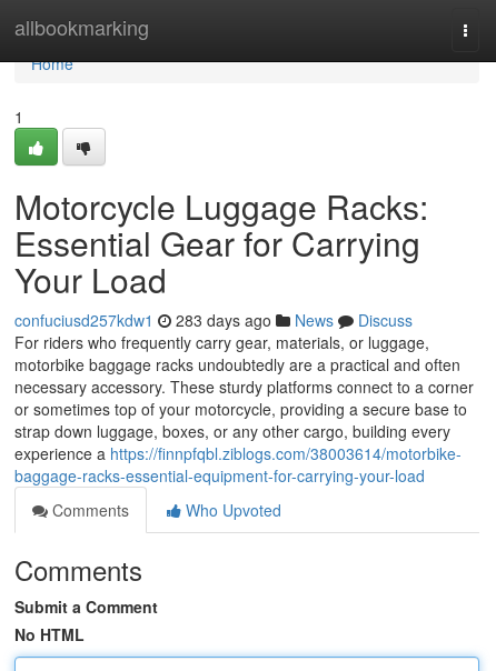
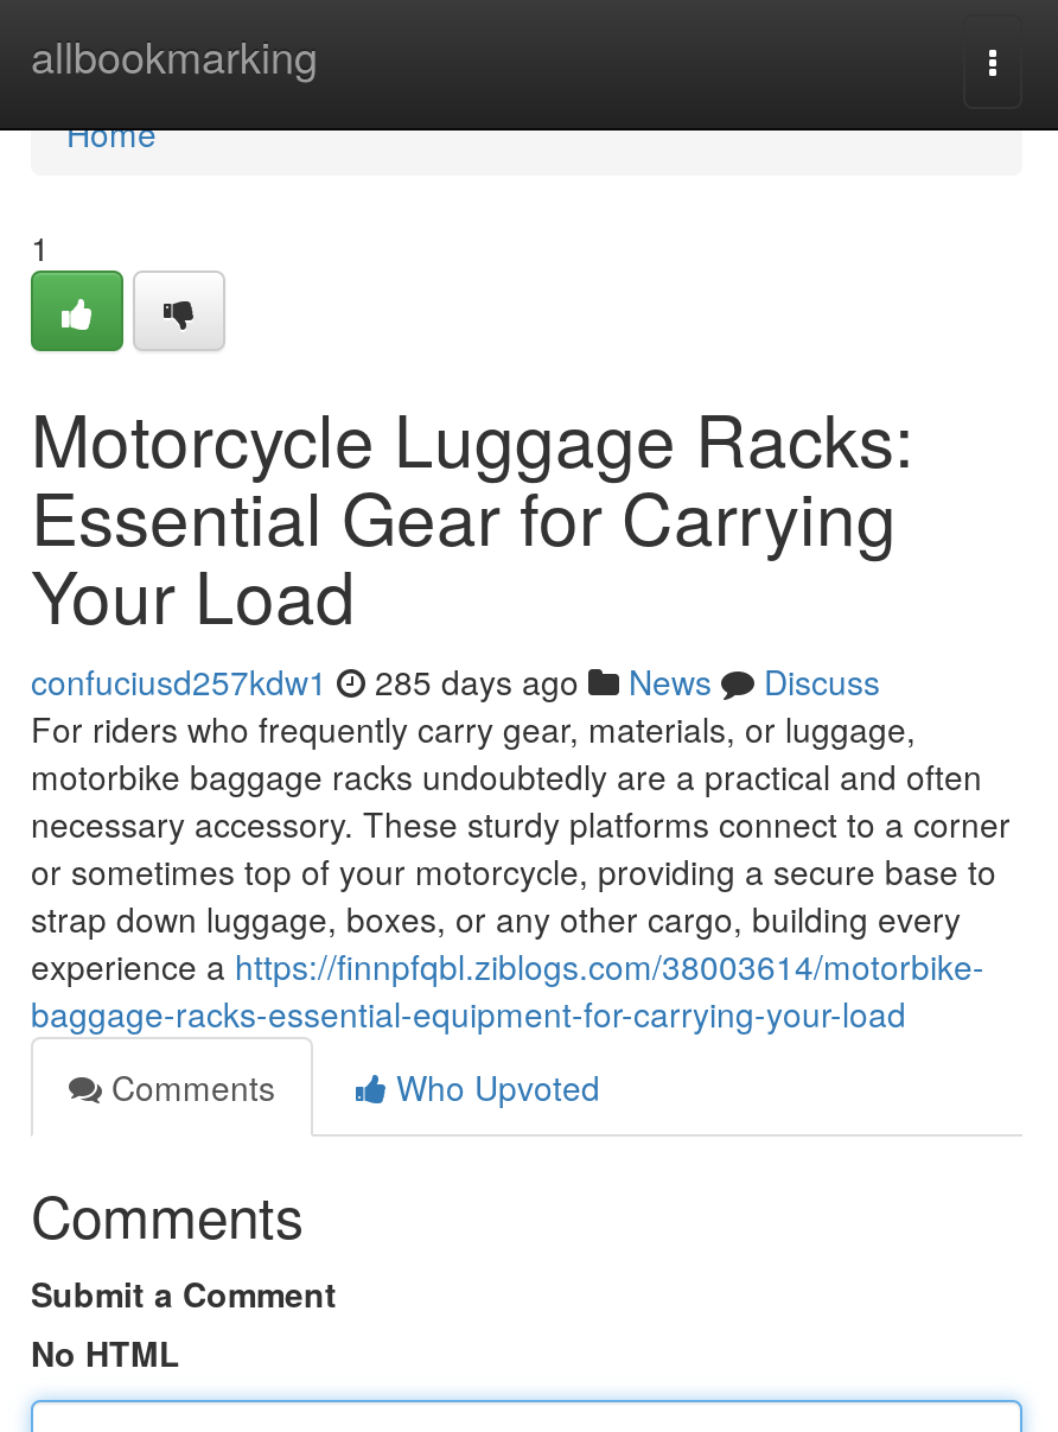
[14,309,413,331] confuciusd257kdw1 283 days ago News Discuss -> [31,657,880,705] confuciusd257kdw1 285 days ago News Discuss

